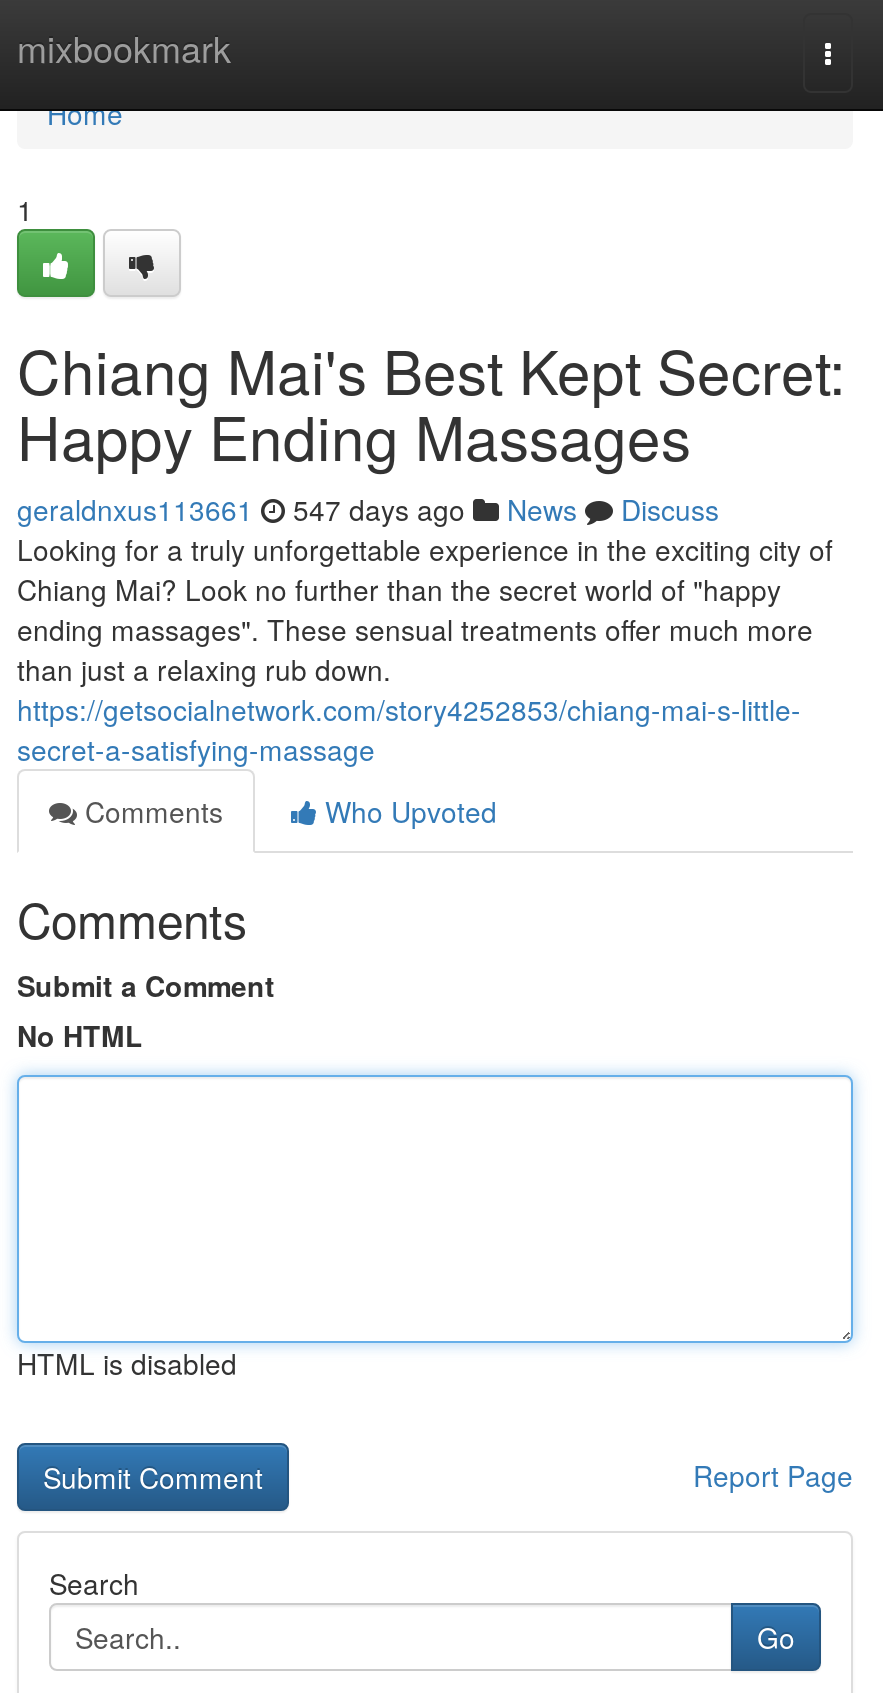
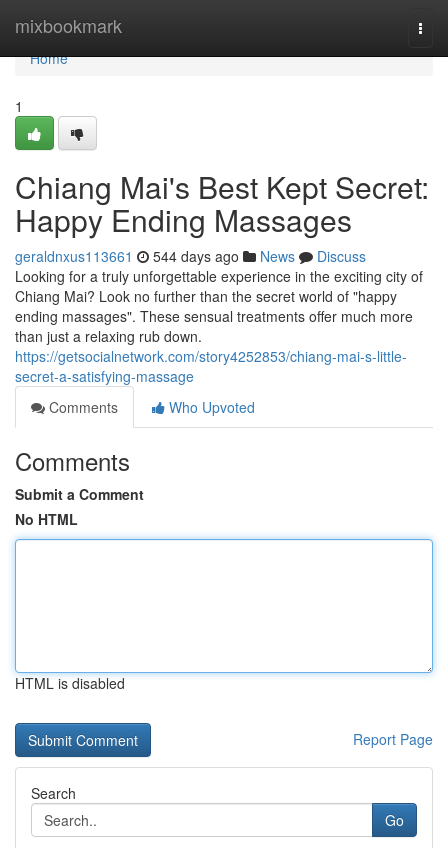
[17,489,719,529] geraldnxus113661 547 days ago News Discuss -> [15,246,366,266] geraldnxus113661 544 days ago News Discuss

